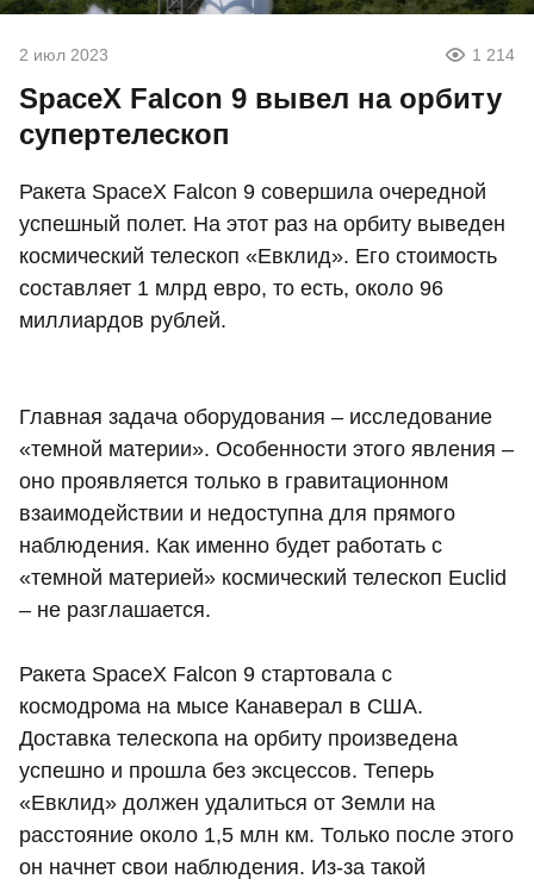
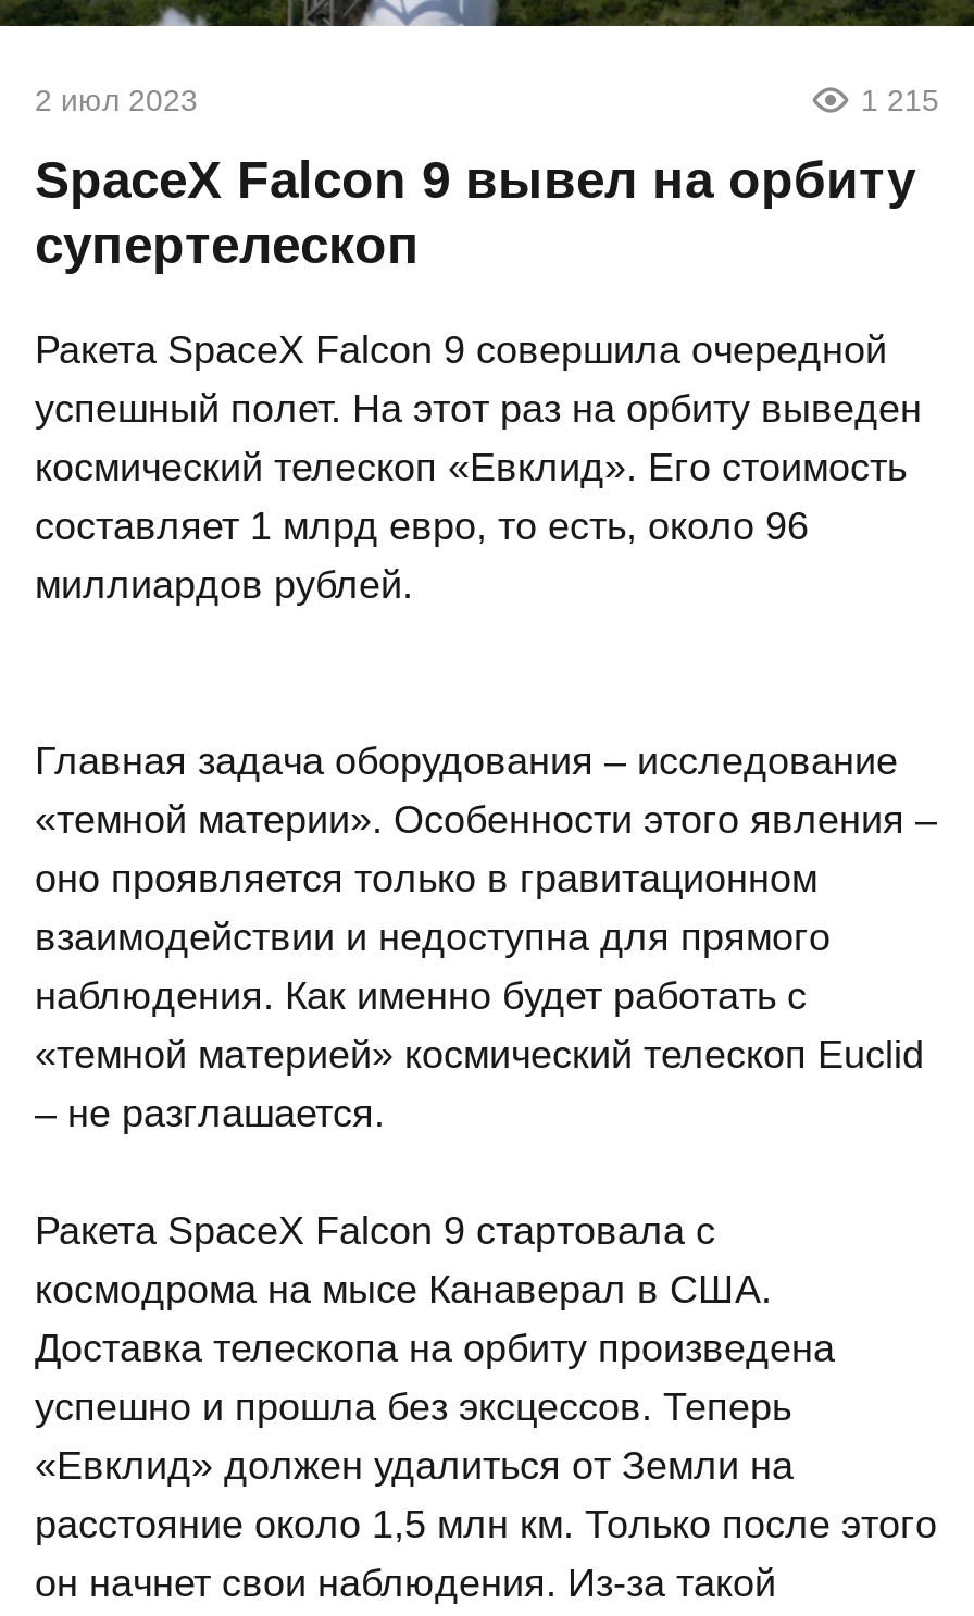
[472,45,515,64] 1 214 -> [861,83,939,118] 1 215

